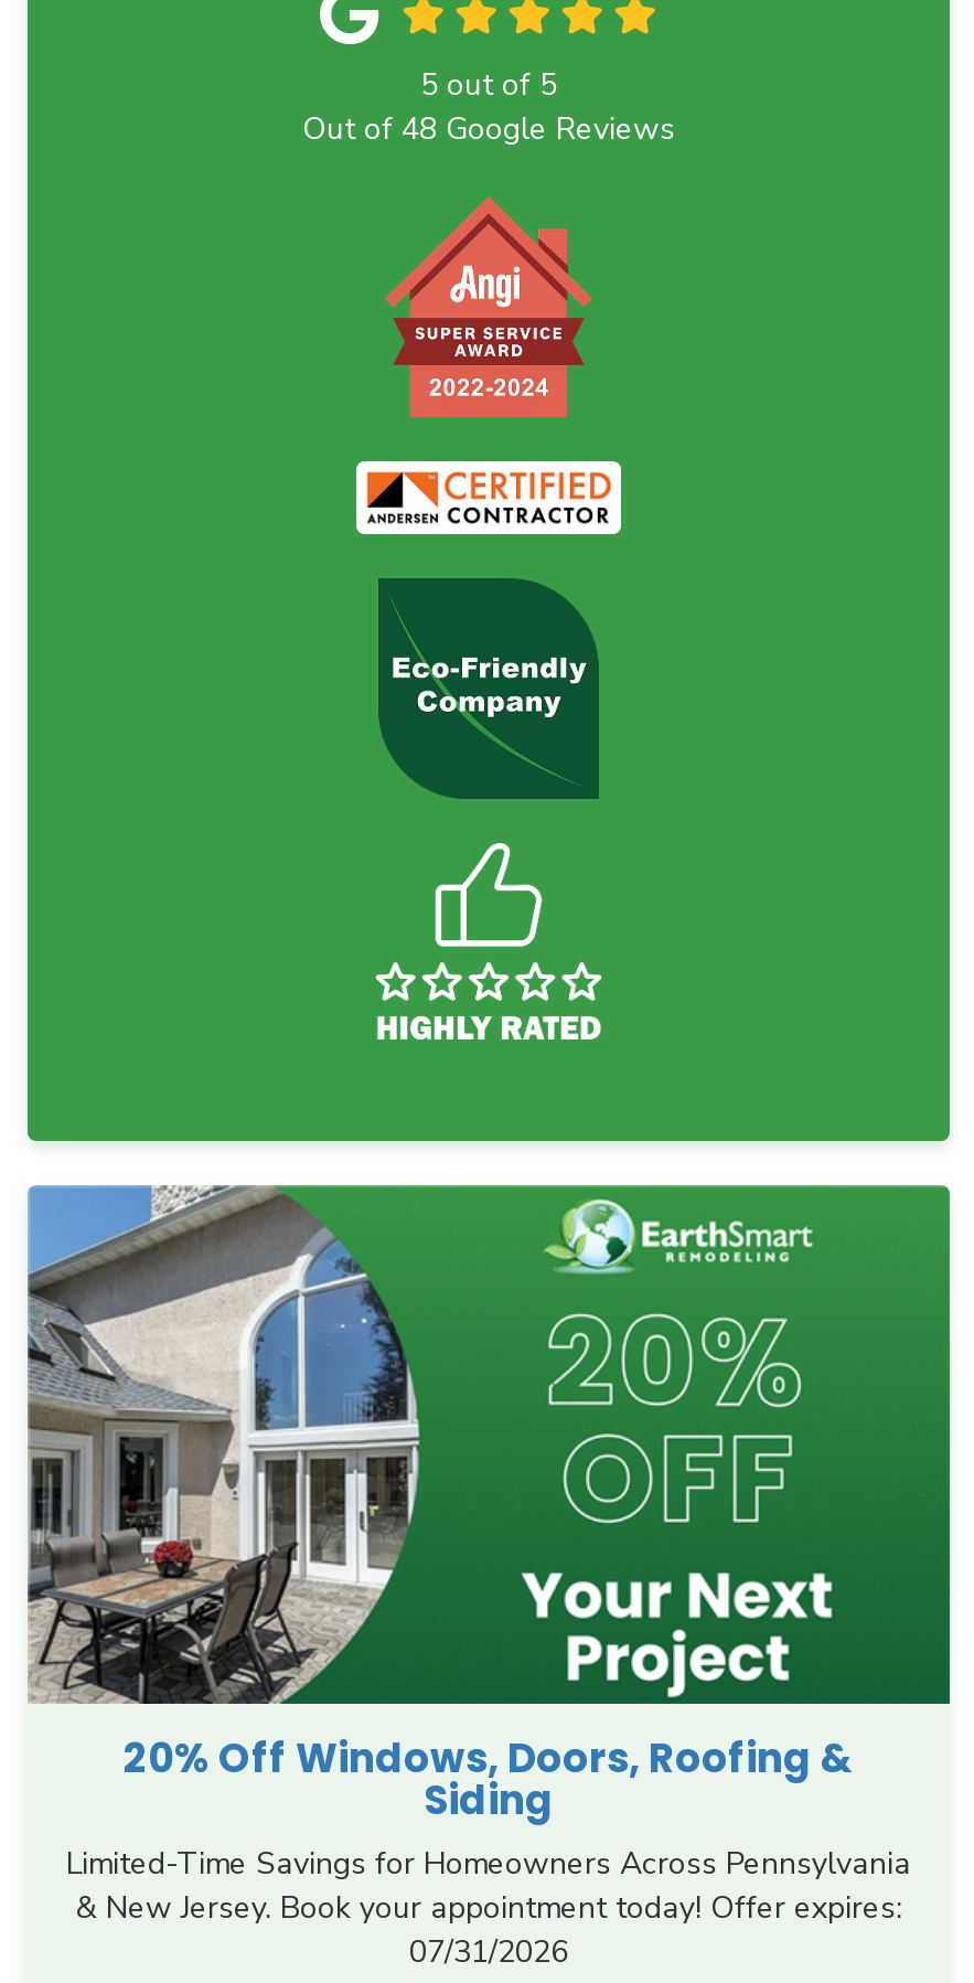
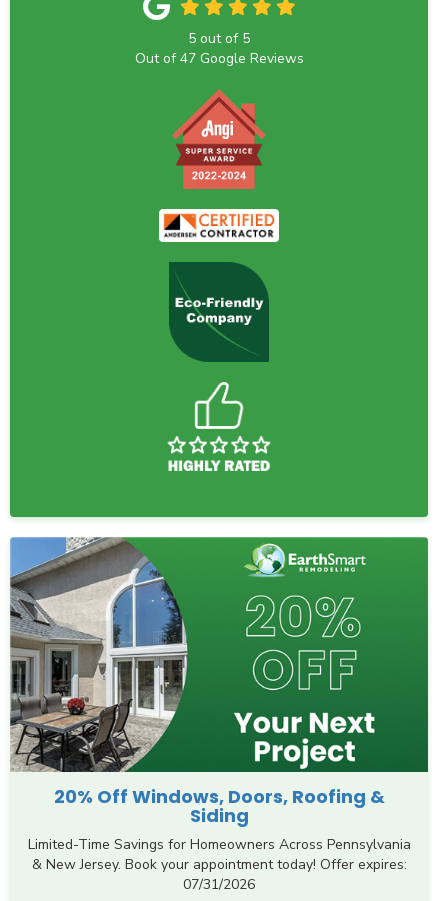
[302,108,675,150] Out of 48 Google Reviews -> [134,49,303,68] Out of 47 Google Reviews

